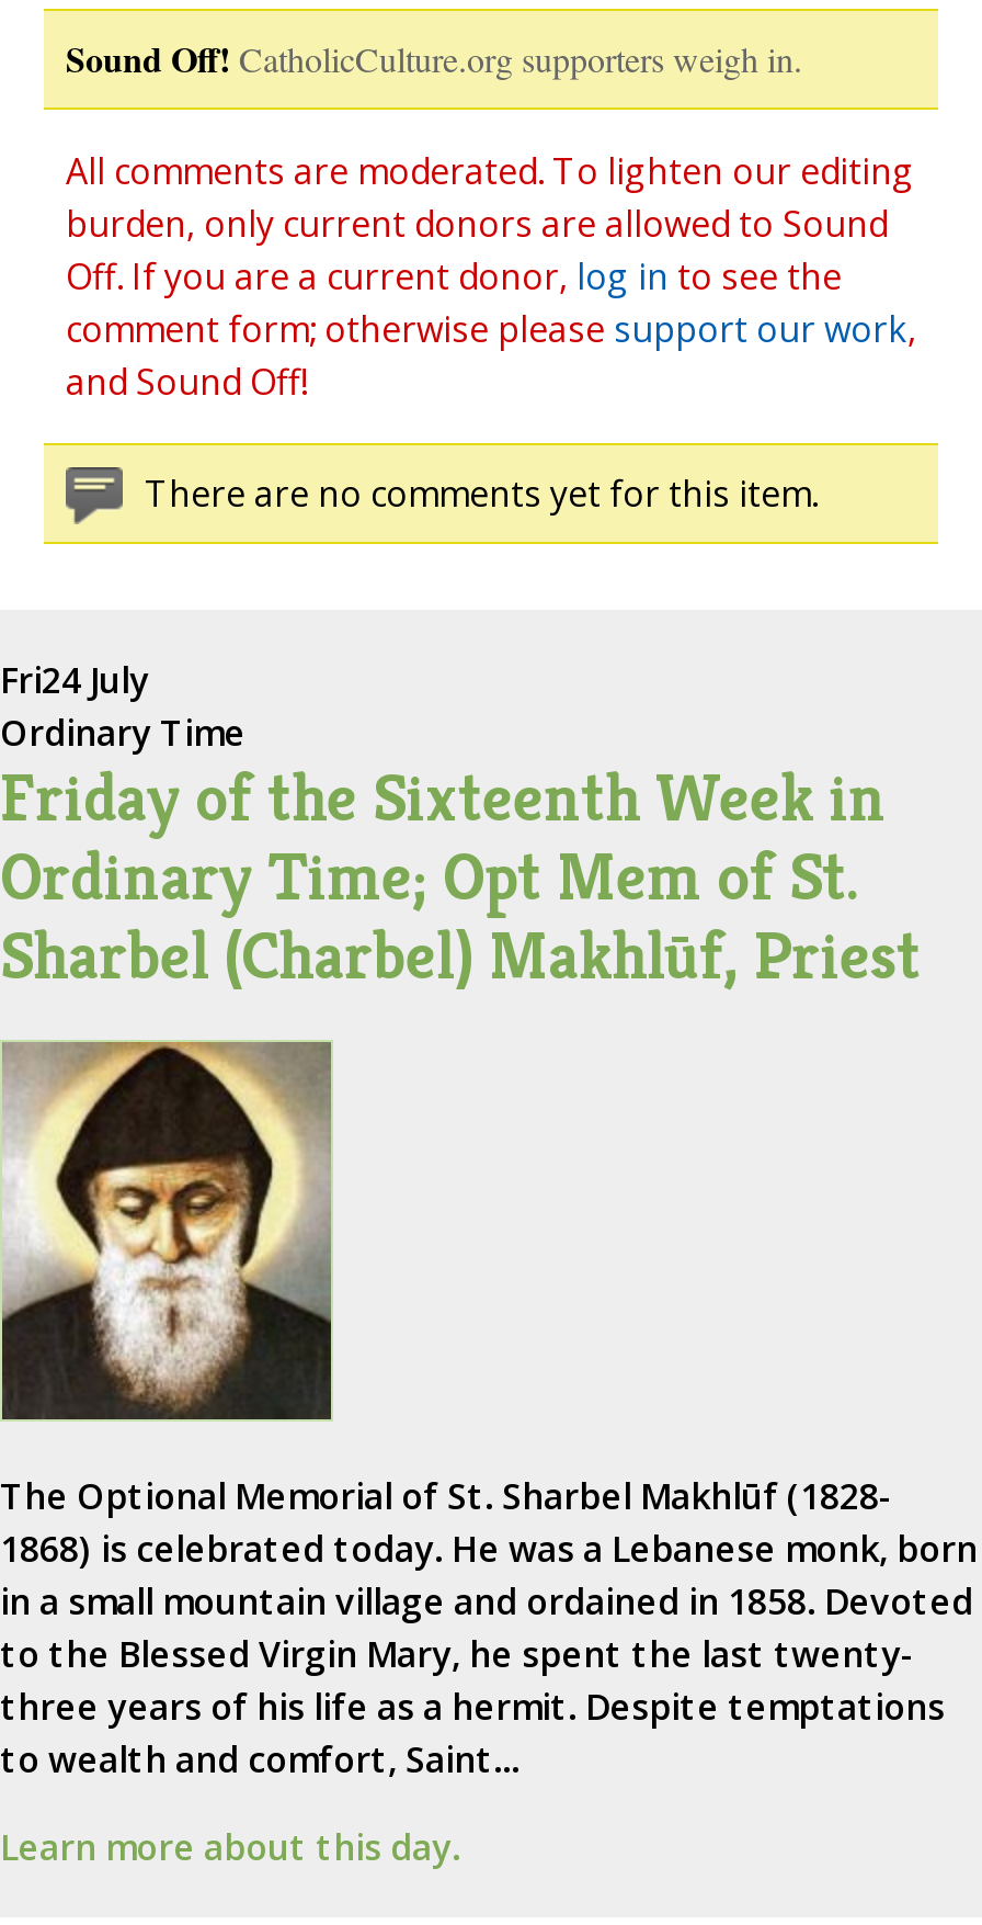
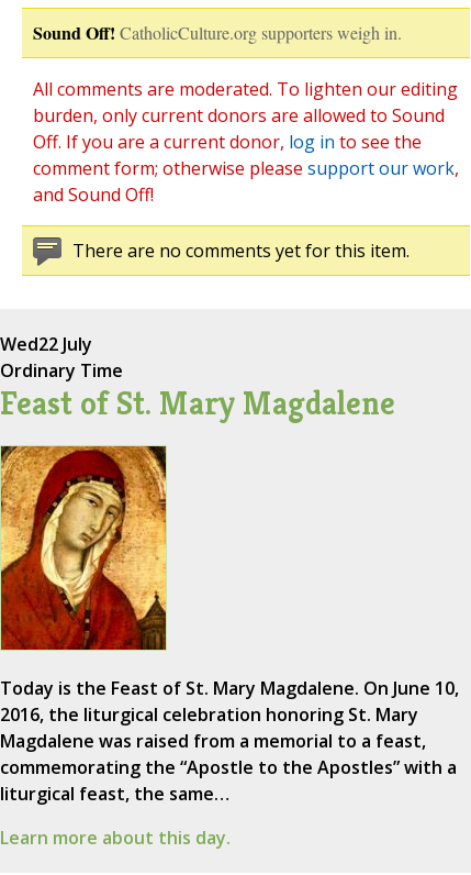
[0,656,149,704] Fri24 July -> [0,332,92,356] Wed22 July
[0,757,921,998] Friday of the Sixteenth Week in | Ordinary Time; Opt Mem of St. | Sharbel (Charbel) Makhlūf, Priest -> [0,383,395,424] Feast of St. Mary Magdalene
[7,1040,333,1327] [image] -> [3,512,167,642] [image]
[0,1472,978,1784] The Optional Memorial of St. Sharbel Makhlūf (1828- | 1868) is celebrated today. He was a Lebanese monk, born | in a small mountain village and ordained in 1858. Devoted | to the Blessed Virgin Mary, he spent the last twenty- | three years of his life as a hermit. Despite temptations | to wealth and comfort, Saint… -> [0,676,459,806] Today is the Feast of St. Mary Magdalene. On June 10, | 2016, the liturgical celebration honoring St. Mary | Magdalene was raised from a memorial to a feast, | commemorating the “Apostle to the Apostles” with a | liturgical feast, the same…

